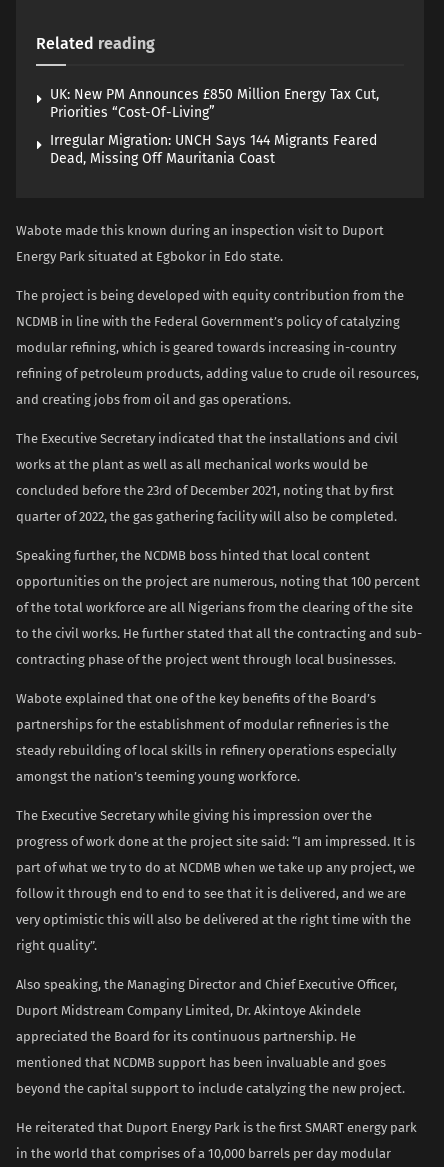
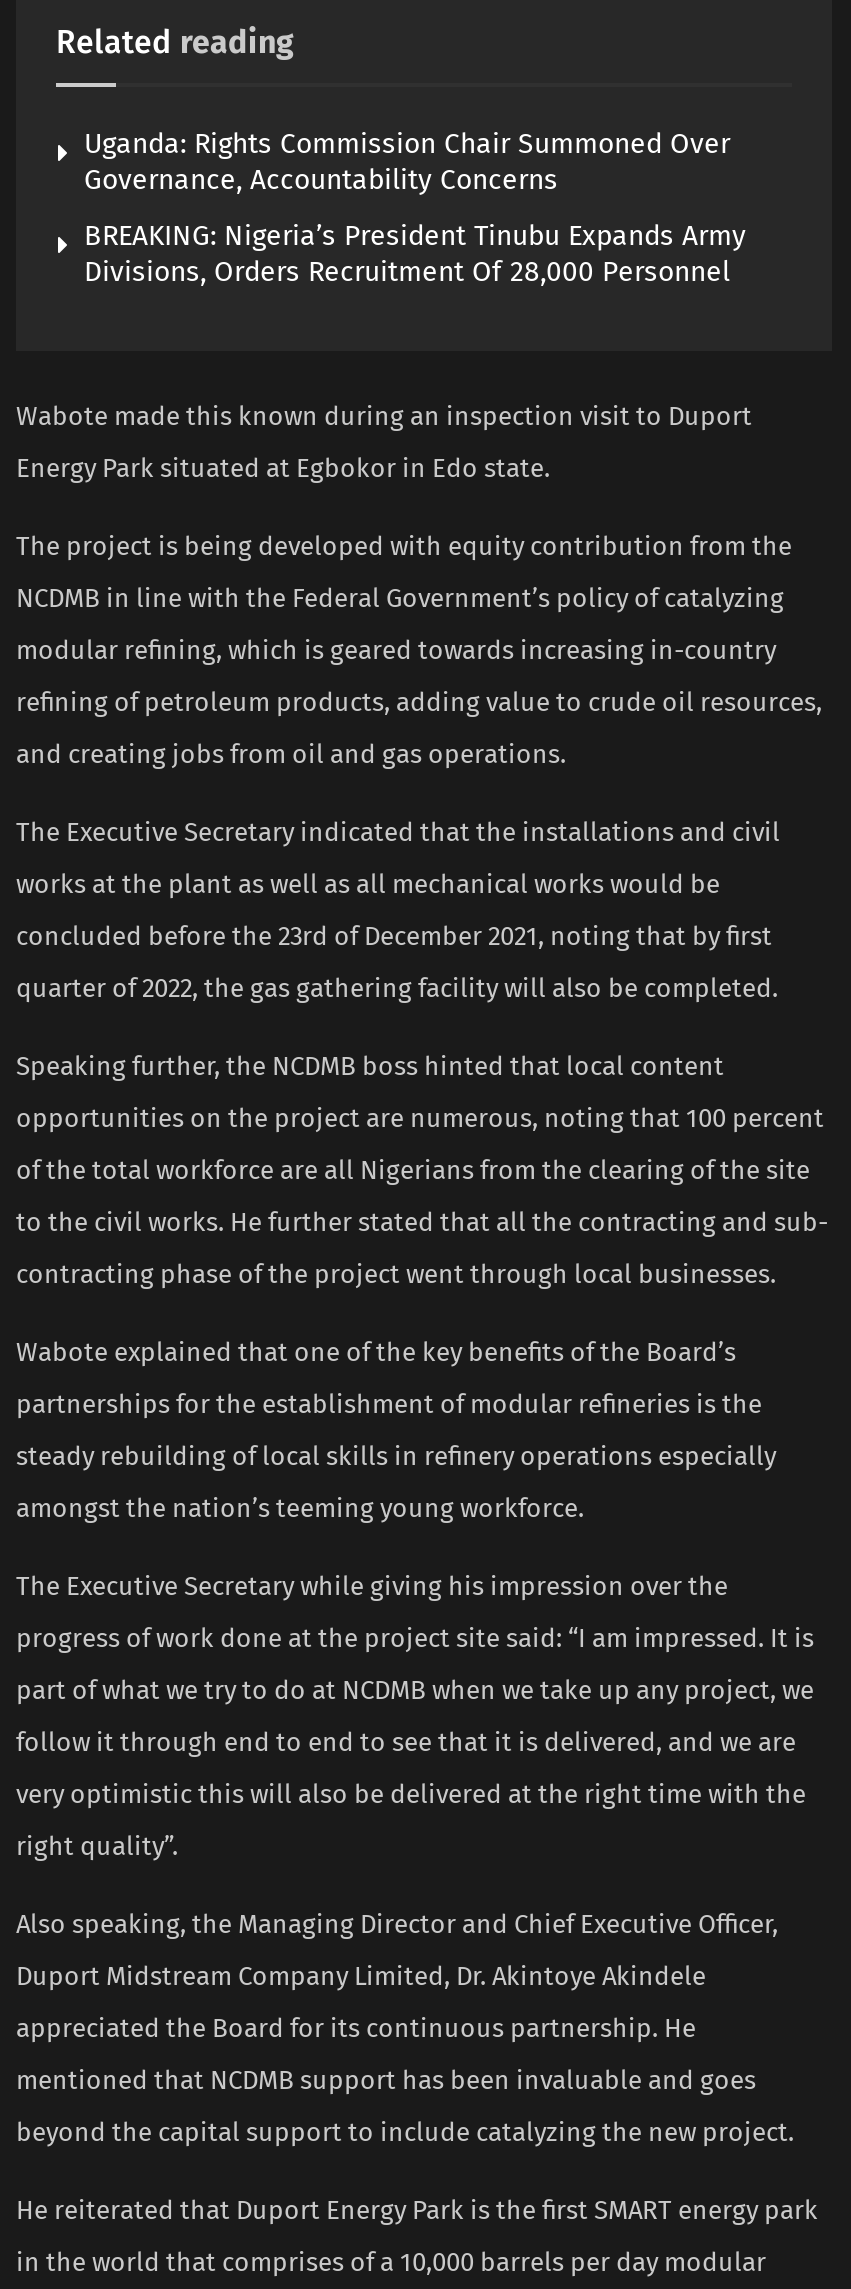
[50,86,379,121] UK: New PM Announces £850 Million Energy Tax Cut, | Priorities “Cost-Of-Living” -> [84,126,730,196] Uganda: Rights Commission Chair Summoned Over | Governance, Accountability Concerns
[50,132,377,167] Irregular Migration: UNCH Says 144 Migrants Feared | Dead, Missing Off Mauritania Coast -> [84,218,746,288] BREAKING: Nigeria’s President Tinubu Expands Army | Divisions, Orders Recruitment Of 28,000 Personnel

